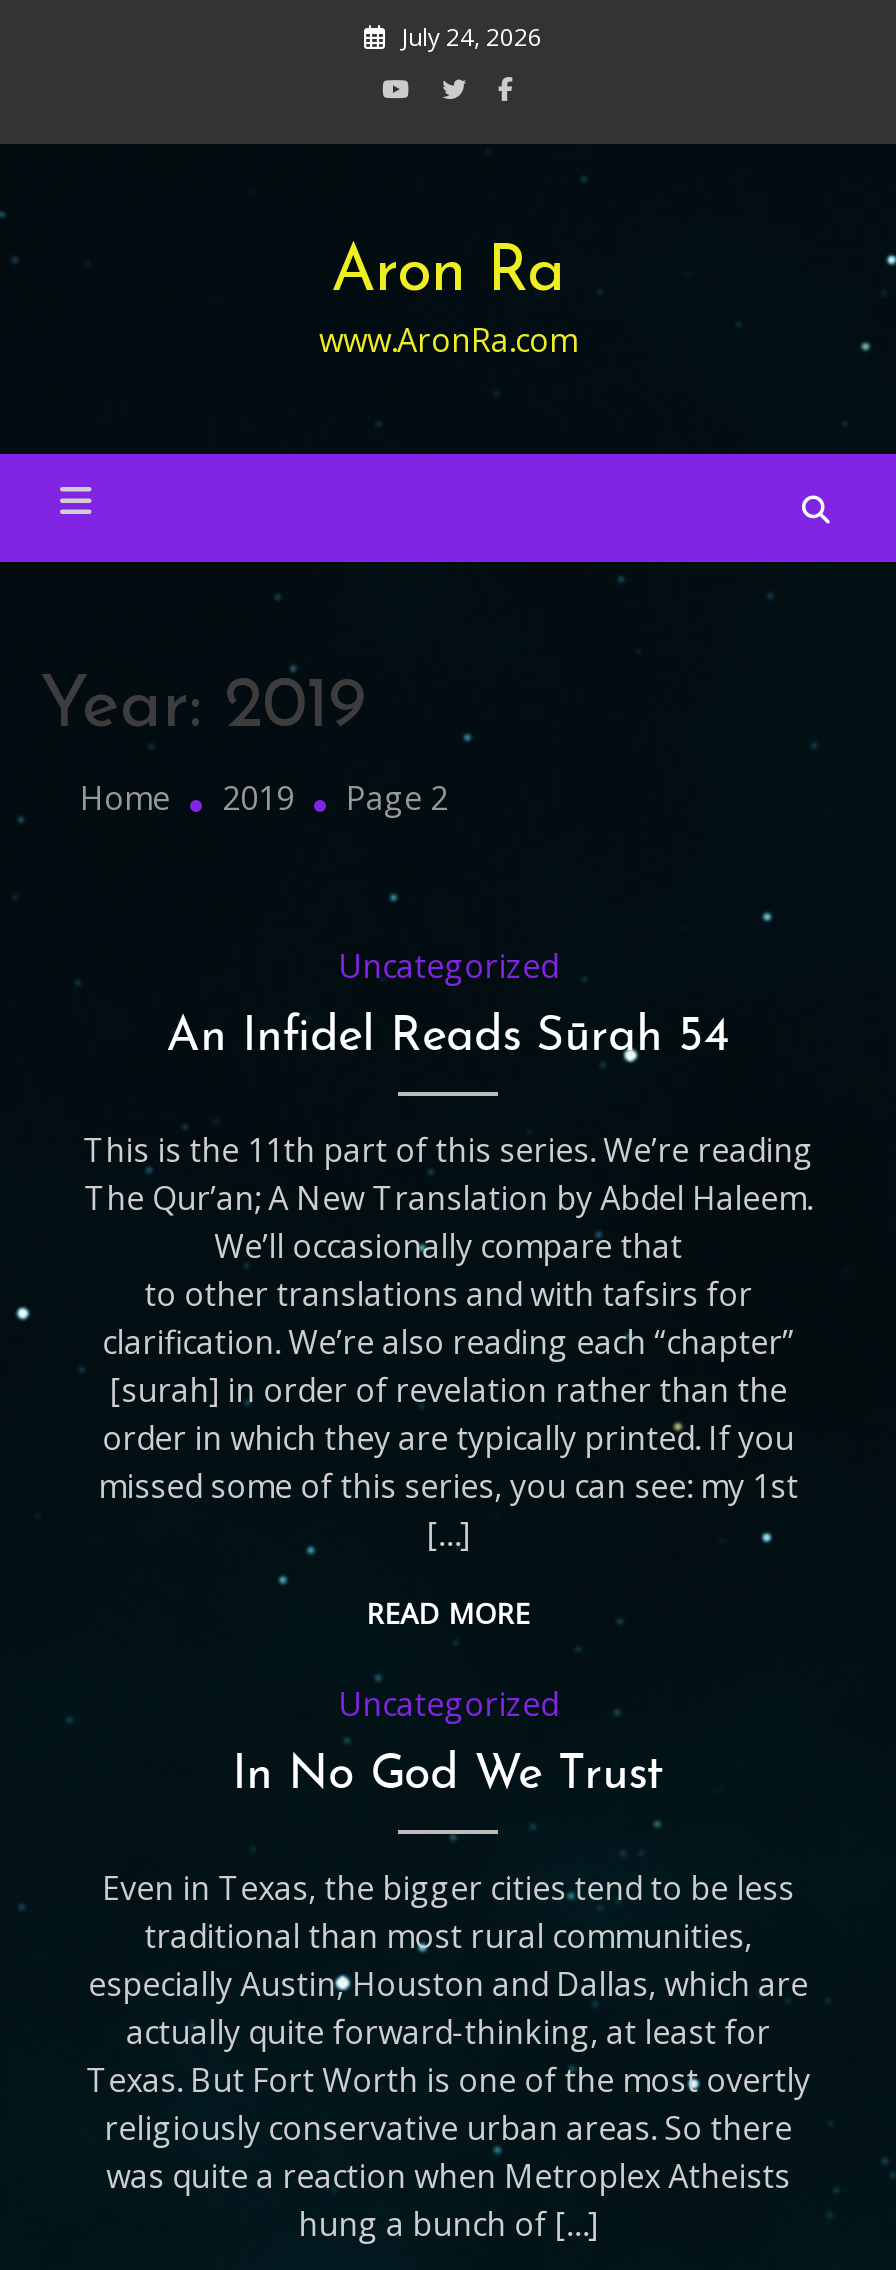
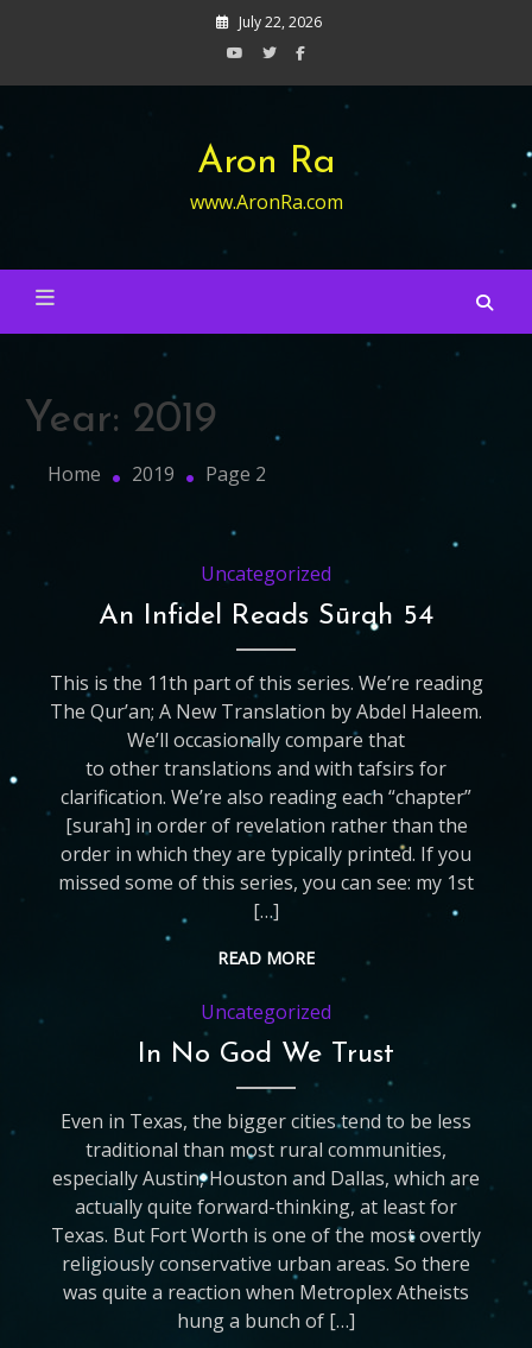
[396,20,542,54] July 24, 2026 -> [235,12,322,32] July 22, 2026

